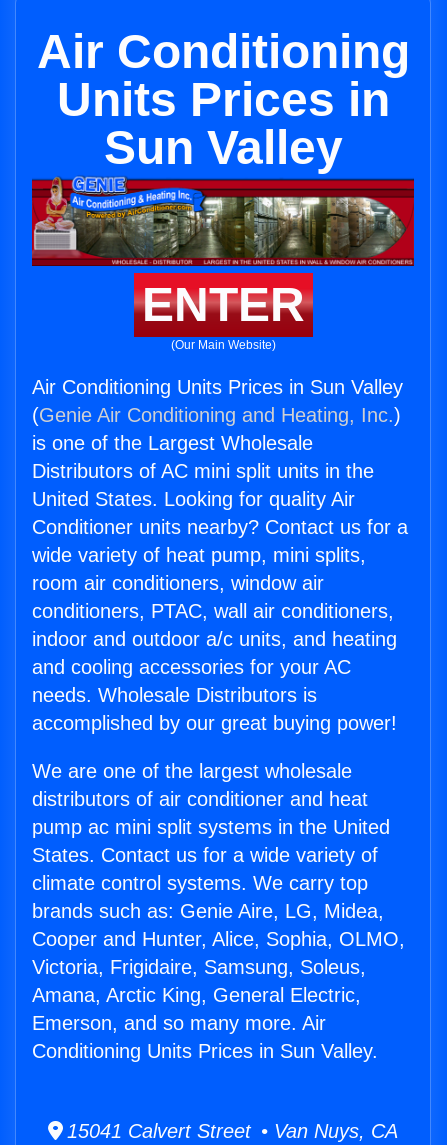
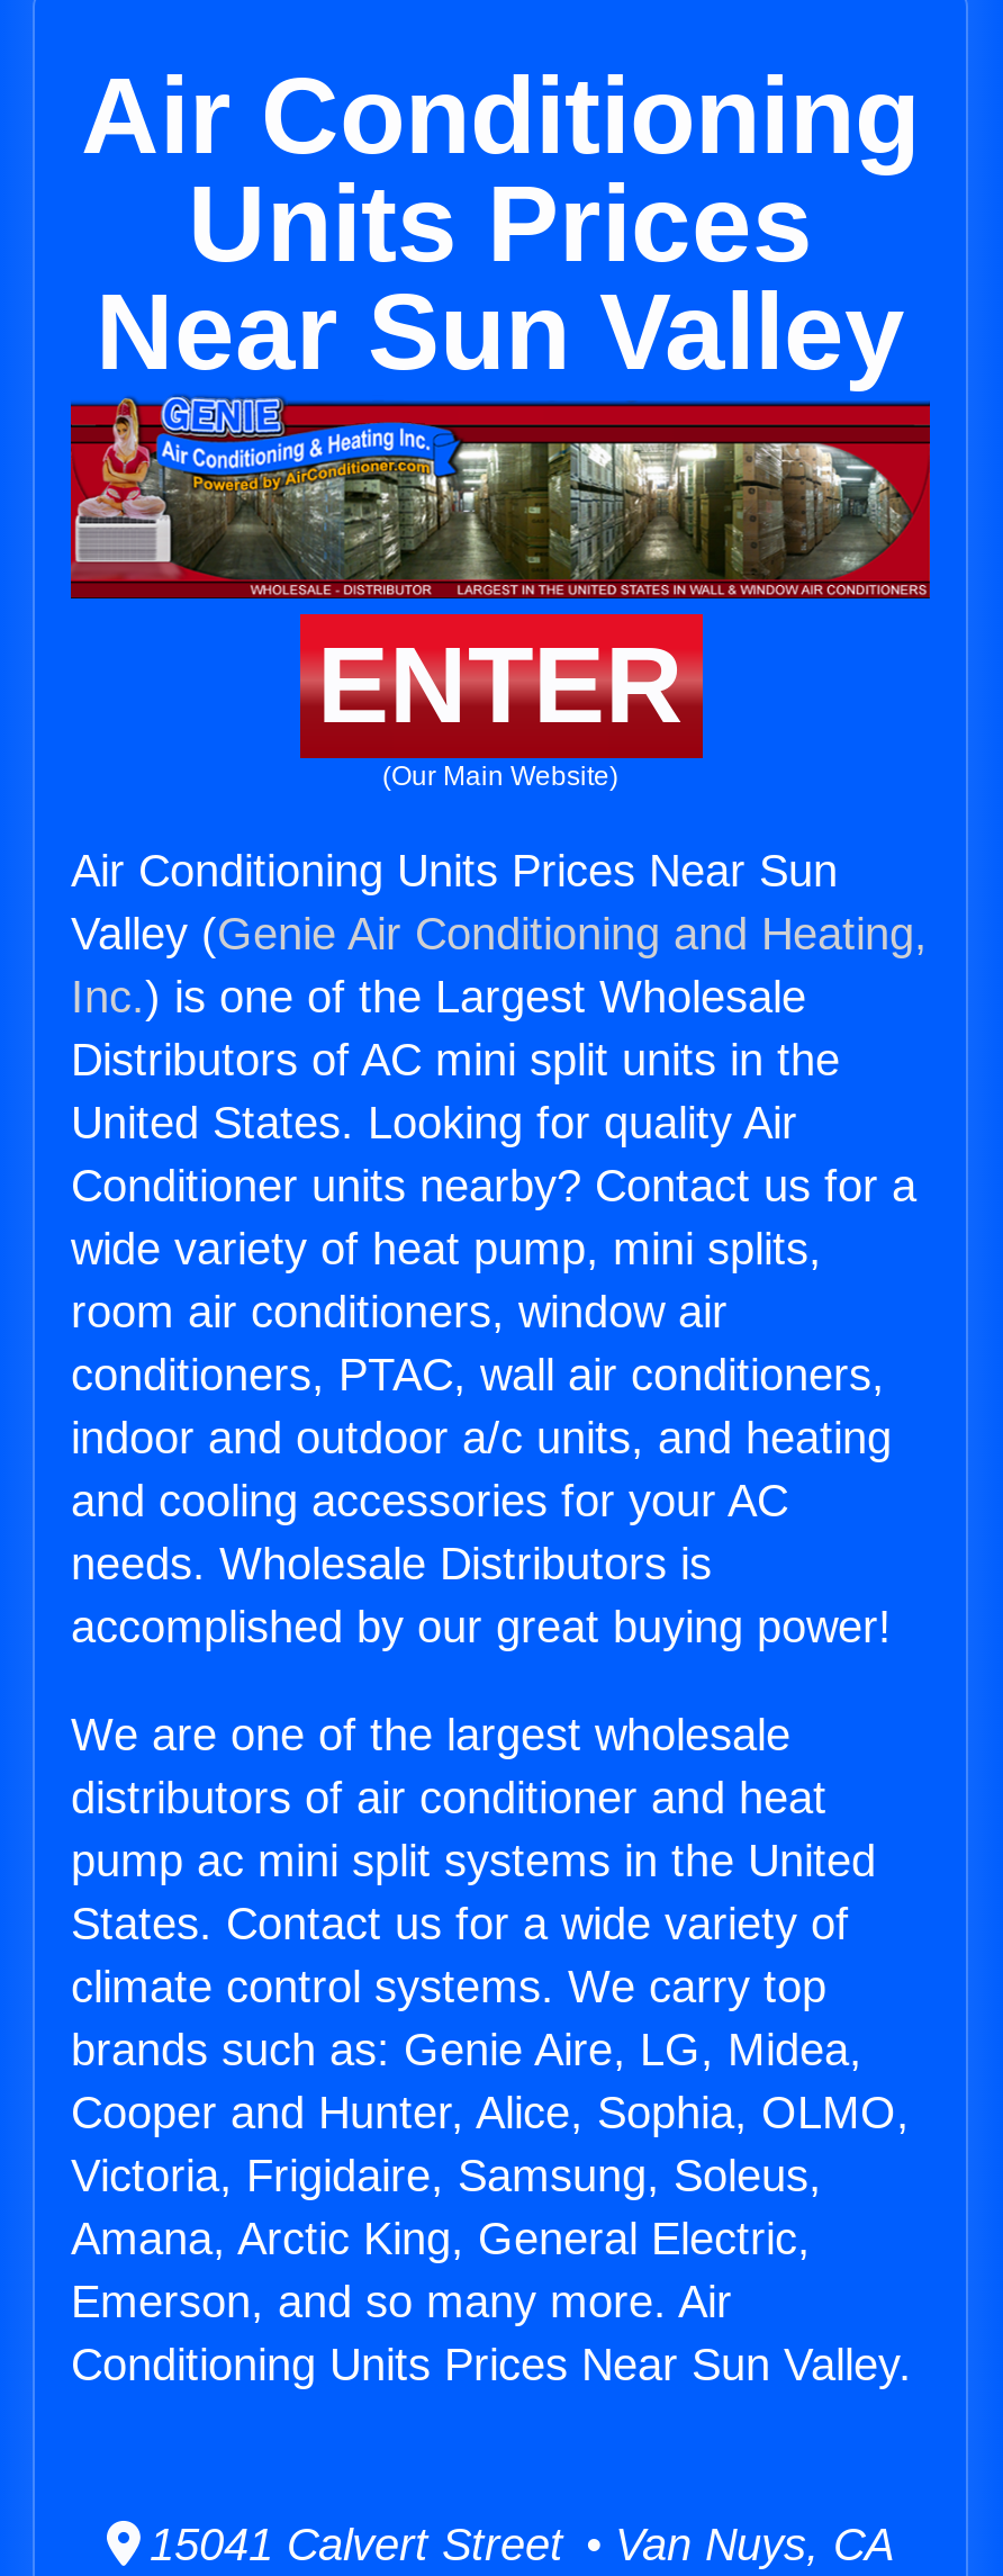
[56,73,389,174] Units Prices in | Sun Valley -> [96,164,905,391] Units Prices | Near Sun Valley
[32,376,403,454] Air Conditioning Units Prices in Sun Valley | (Genie Air Conditioning and Heating, Inc.) | is one of the Largest Wholesale -> [71,846,928,1022] Air Conditioning Units Prices Near Sun | Valley (Genie Air Conditioning and Heating, | Inc.) is one of the Largest Wholesale
[32,1040,378,1062] Conditioning Units Prices in Sun Valley. -> [71,2340,912,2389] Conditioning Units Prices Near Sun Valley.

